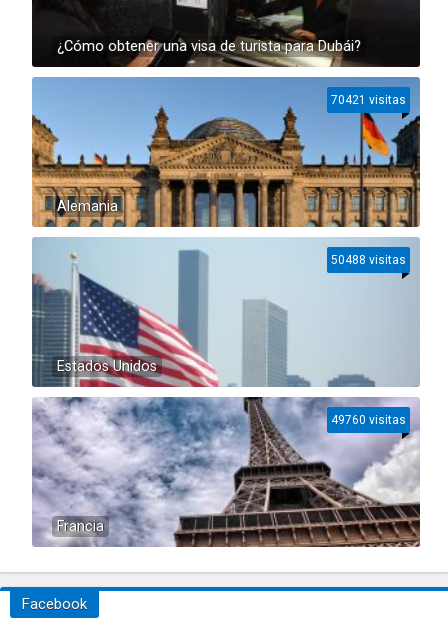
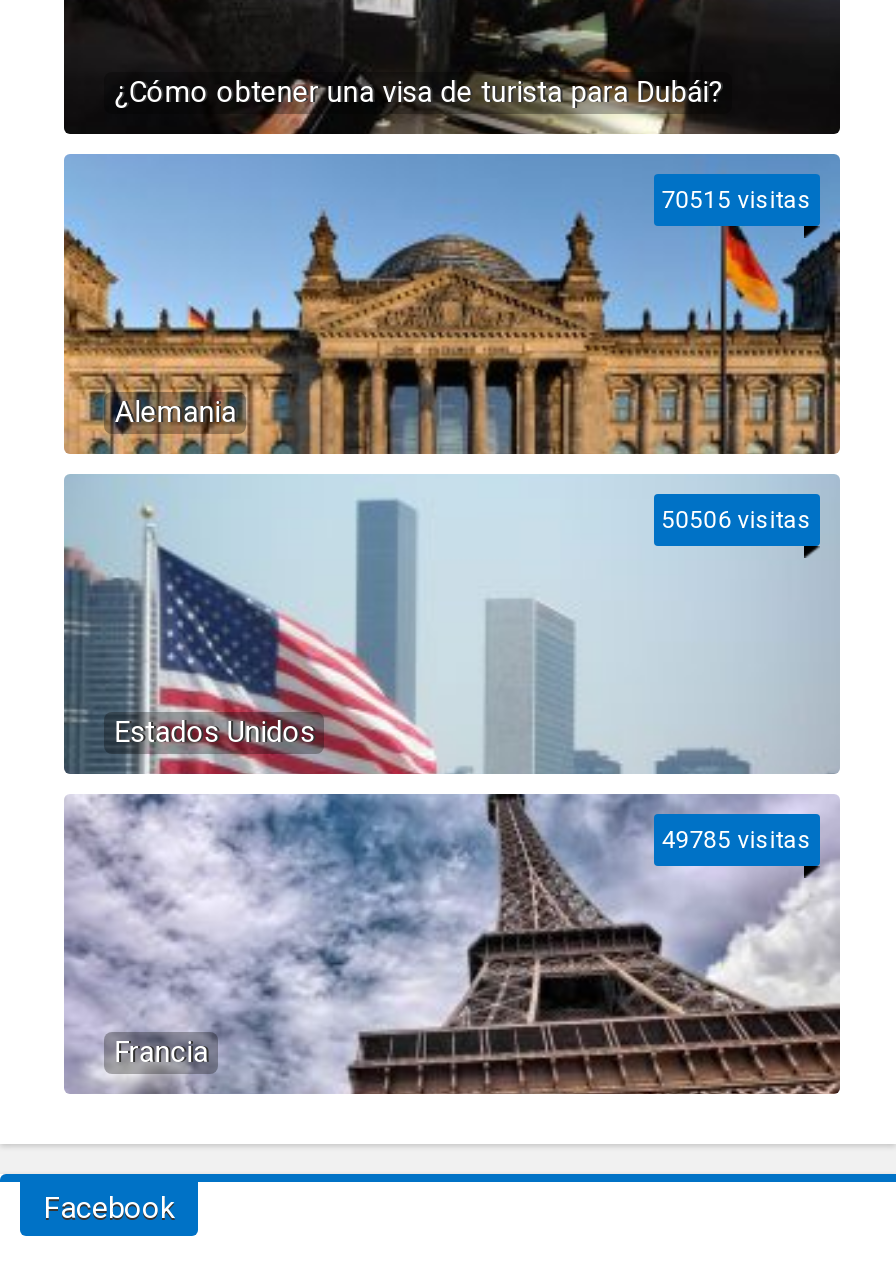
[331,93,406,107] 70421 visitas -> [662,186,812,214] 70515 visitas
[331,253,406,267] 50488 visitas -> [662,506,812,534] 50506 visitas
[331,413,406,427] 49760 visitas -> [662,826,812,854] 49785 visitas

